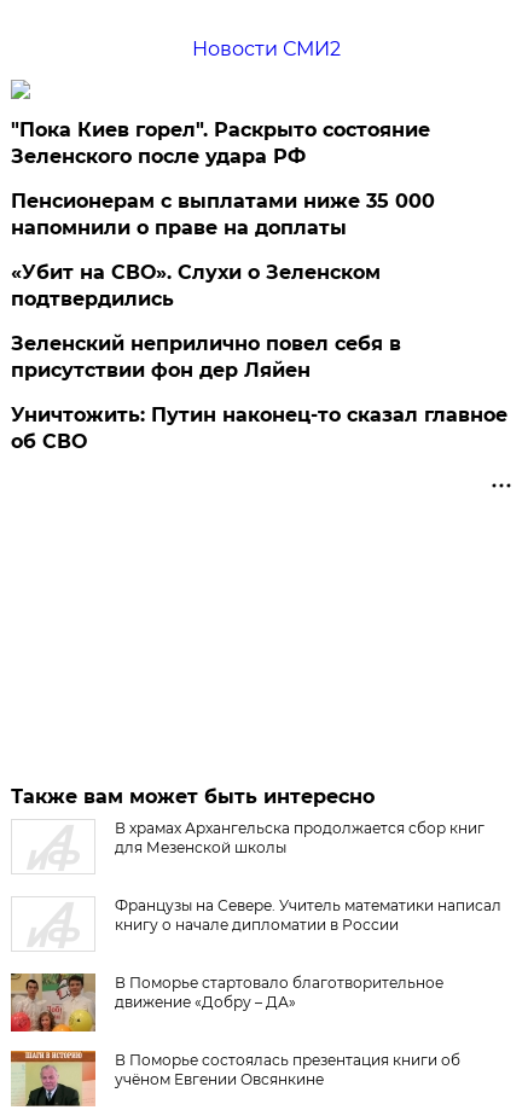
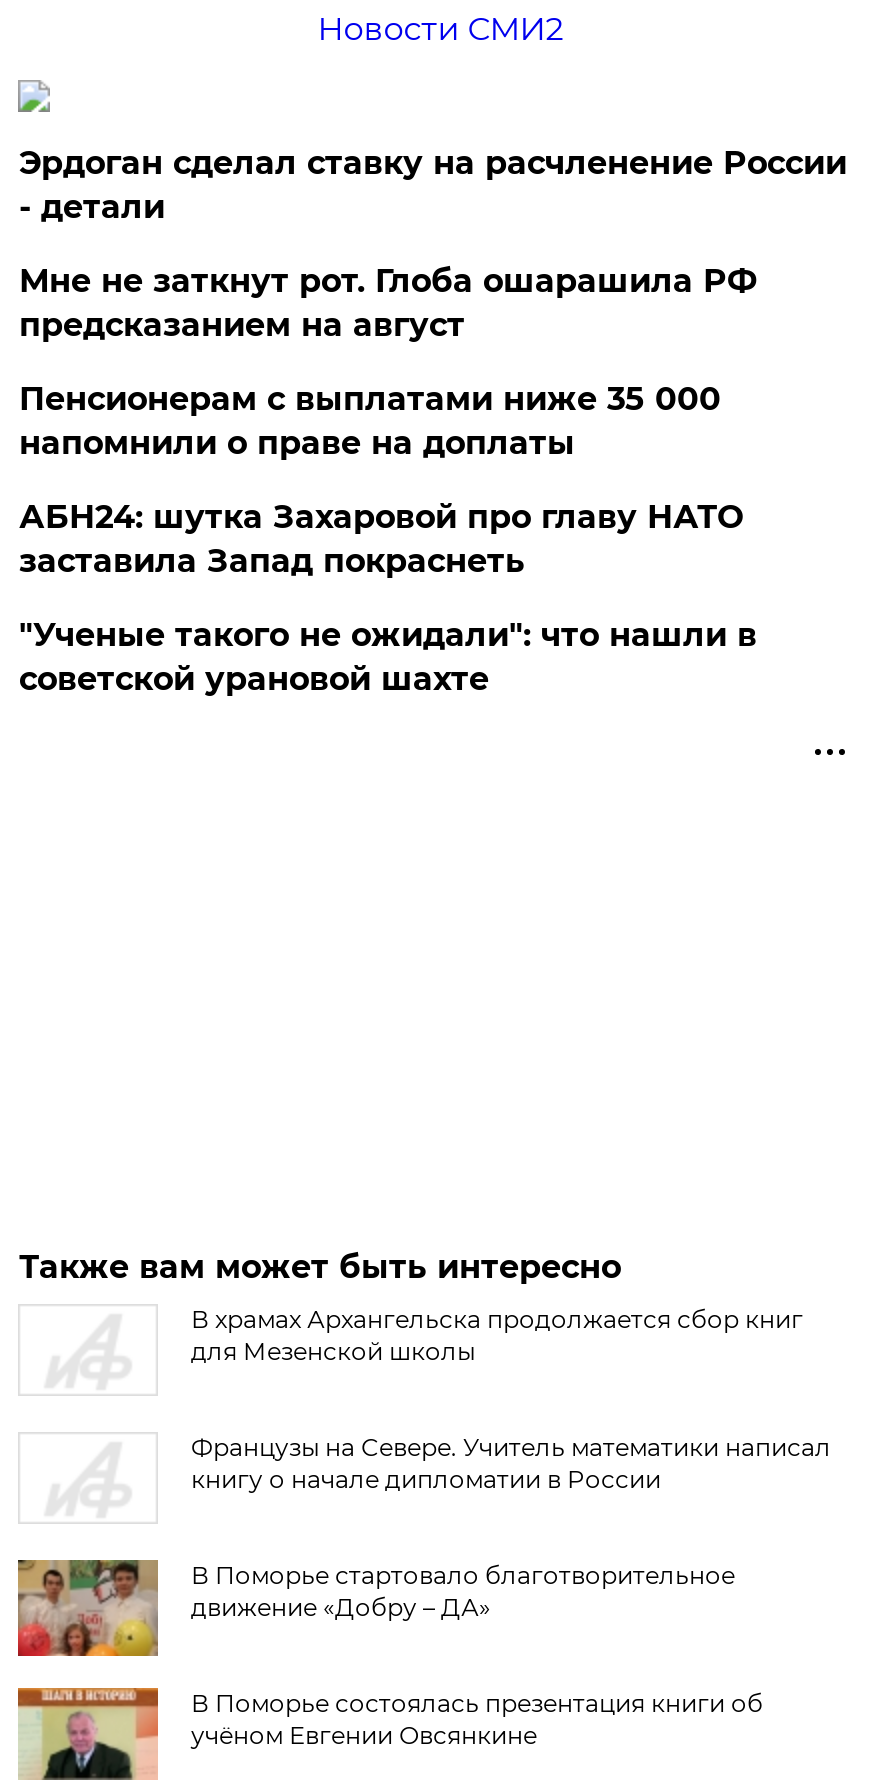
[11,119,431,168] "Пока Киев горел". Раскрыто состояние | Зеленского после удара РФ -> [19,144,847,344] Эрдоган сделал ставку на расчленение России | - детали | Мне не заткнут рот. Глоба ошарашила РФ | предсказанием на август
moved [11,190,435,239] -> [19,380,721,462]: Пенсионерам с выплатами ниже 35 000 | напомнили о праве на доплаты
[11,261,508,453] «Убит на СВО». Слухи о Зеленском | подтвердились | Зеленский неприлично повел cебя в | присутствии фон дер Ляйен | Уничтожить: Путин наконец-то сказал главное | об СВО -> [19,498,757,698] АБН24: шутка Захаровой про главу НАТО | заставила Запад покраснеть | "Ученые такого не ожидали": что нашли в | советской урановой шахте

